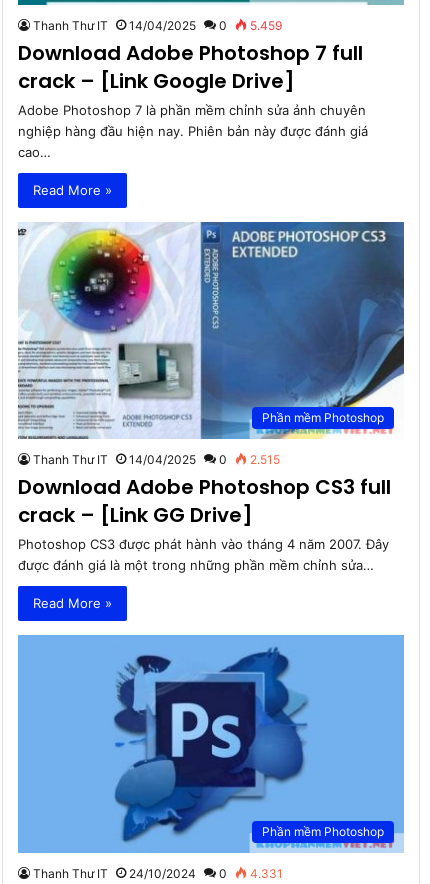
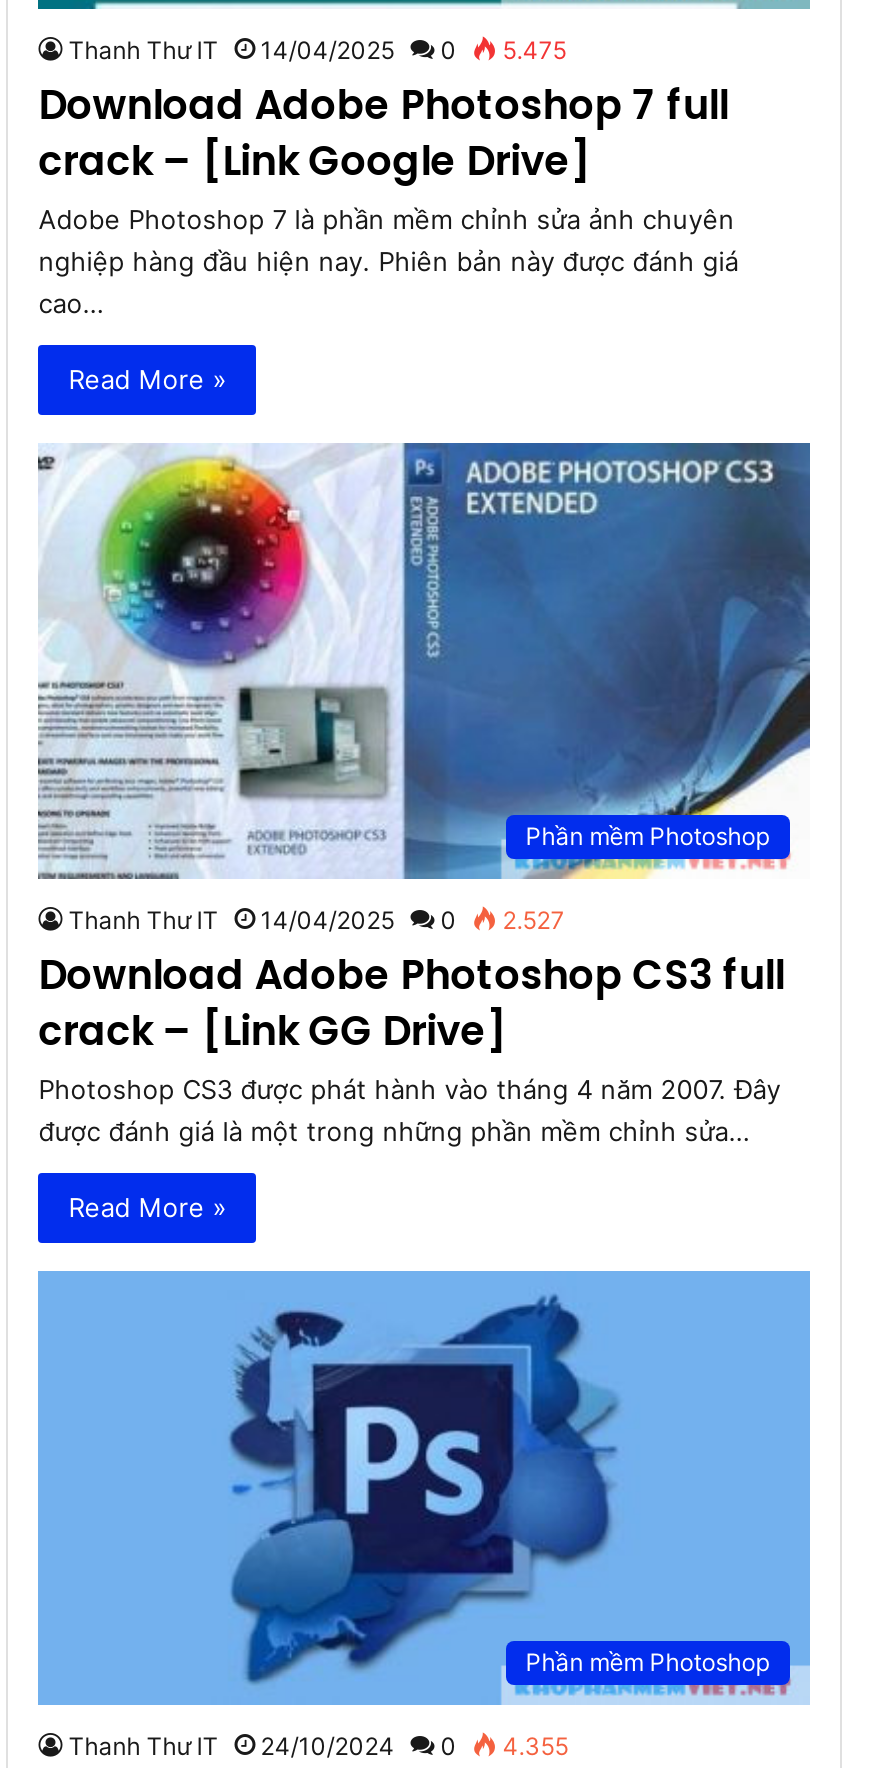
[33,18,282,33] Thanh Thư IT 14/04/2025 0 5.459 -> [69,36,567,66] Thanh Thư IT 14/04/2025 0 5.475
[33,452,280,467] Thanh Thư IT 14/04/2025 0 2.515 -> [69,905,565,935] Thanh Thư IT 14/04/2025 0 2.527
[33,866,283,881] Thanh Thư IT 24/10/2024 0 4.331 -> [69,1732,569,1762] Thanh Thư IT 24/10/2024 0 4.355

